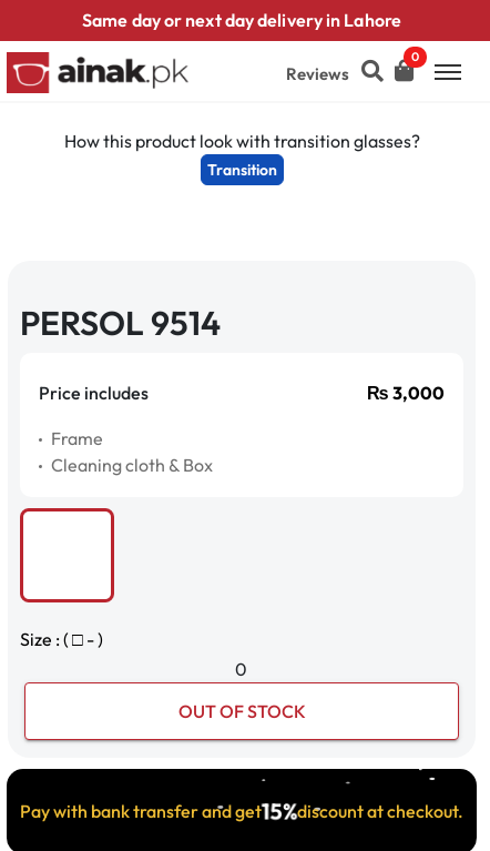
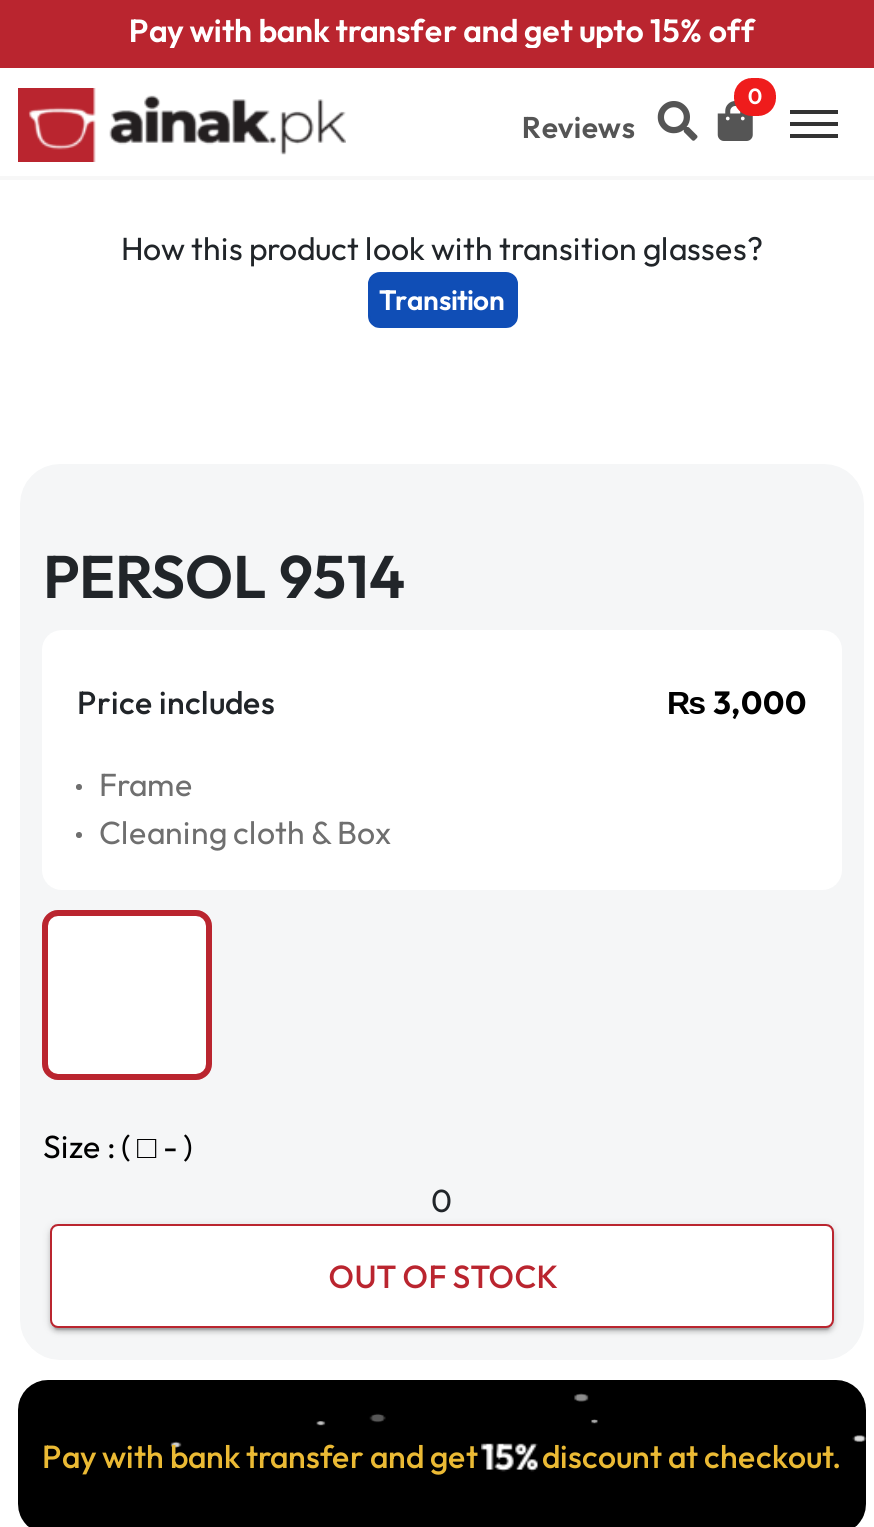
[82,9,401,31] Same day or next day delivery in Lahore -> [129,10,755,50] Pay with bank transfer and get upto 15% off

